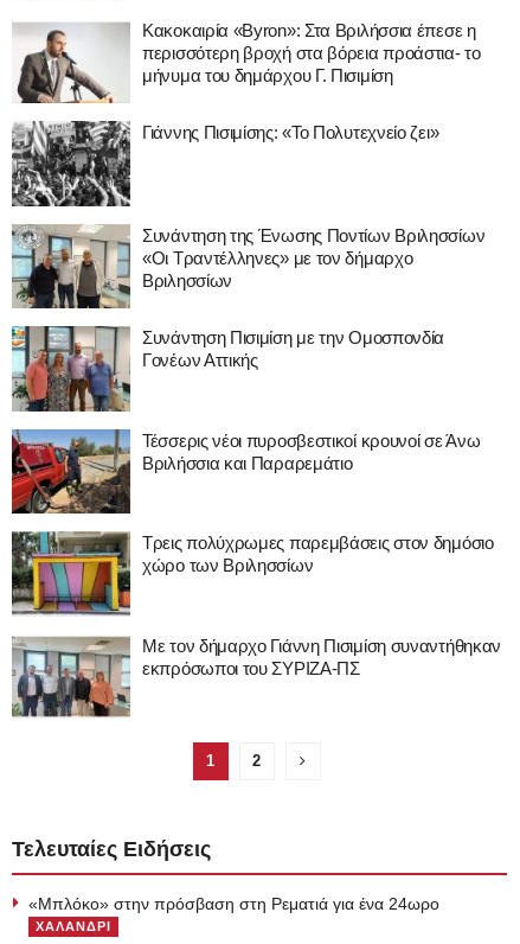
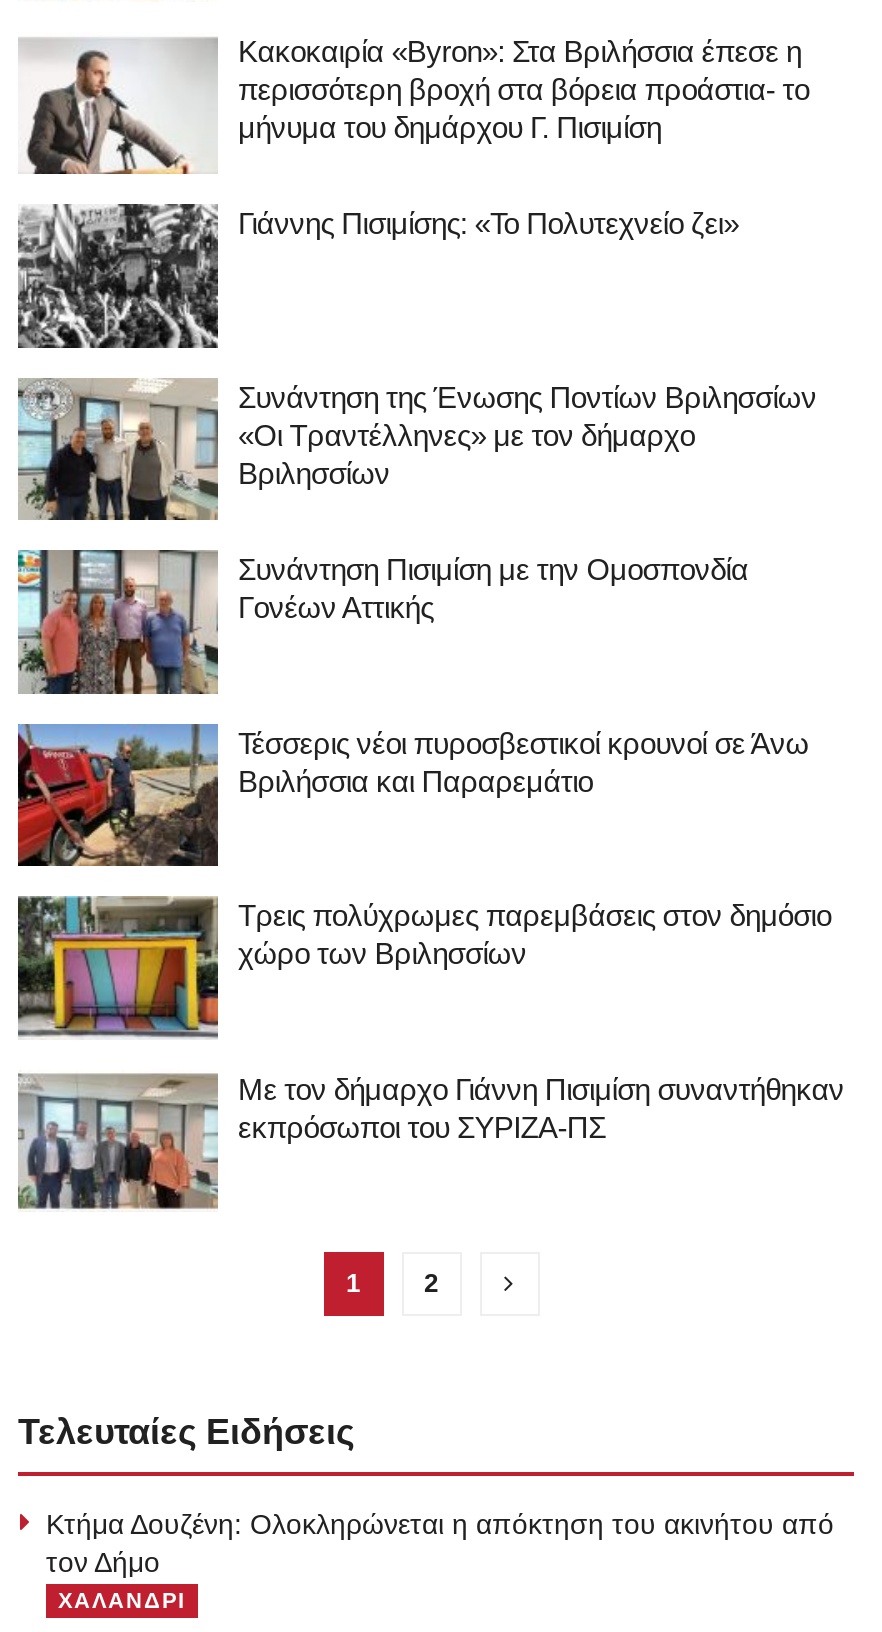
[28,894,439,913] «Μπλόκο» στην πρόσβαση στη Ρεματιά για ένα 24ωρο -> [46,1508,834,1578] Κτήμα Δουζένη: Ολοκληρώνεται η απόκτηση του ακινήτου από | τον Δήμο

